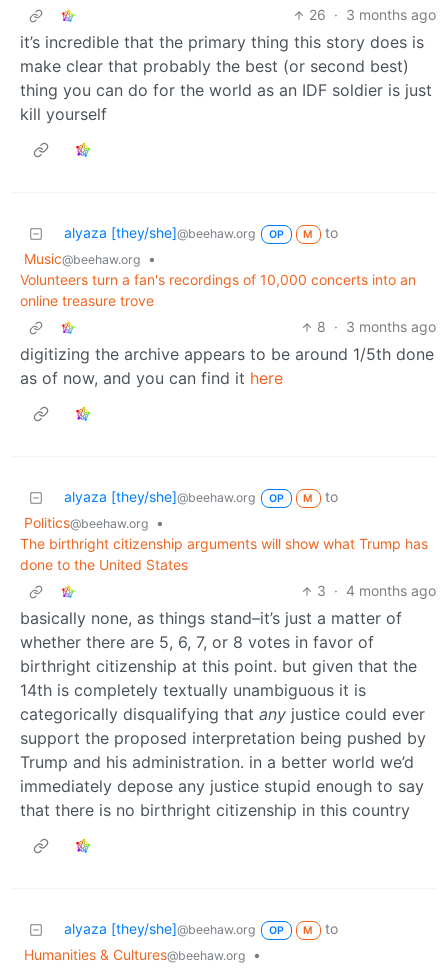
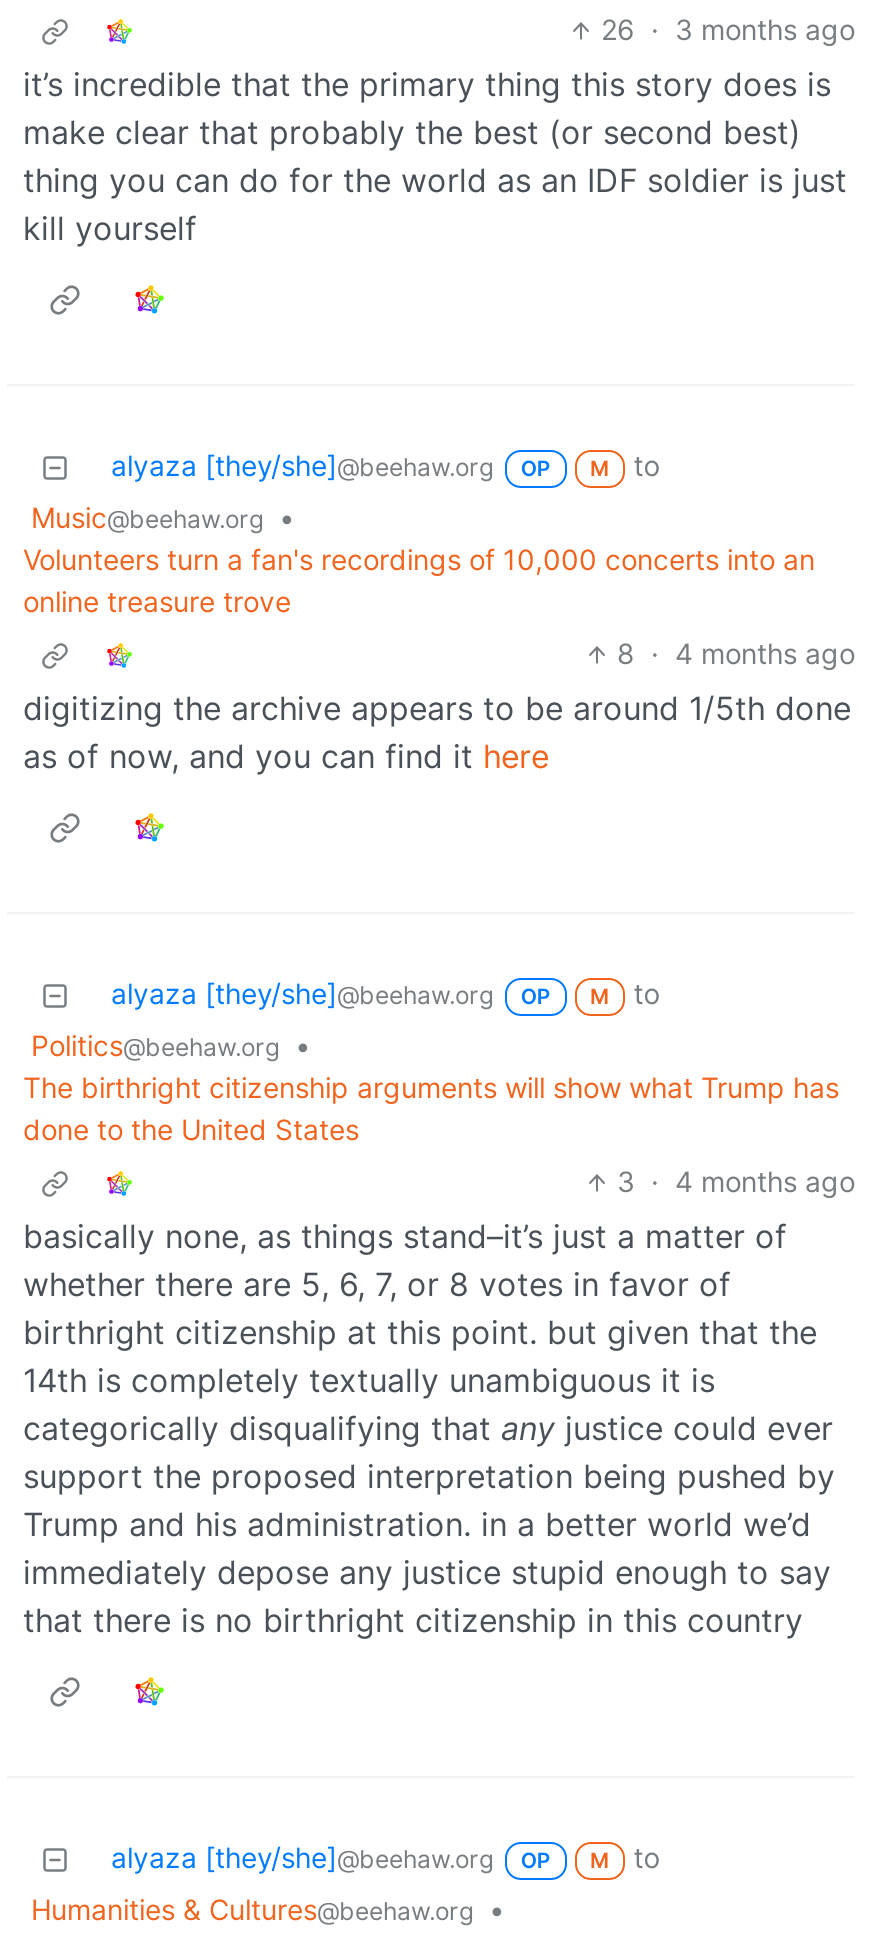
[317,318,436,335] 8 · 3 months ago -> [617,637,855,671] 8 · 4 months ago

